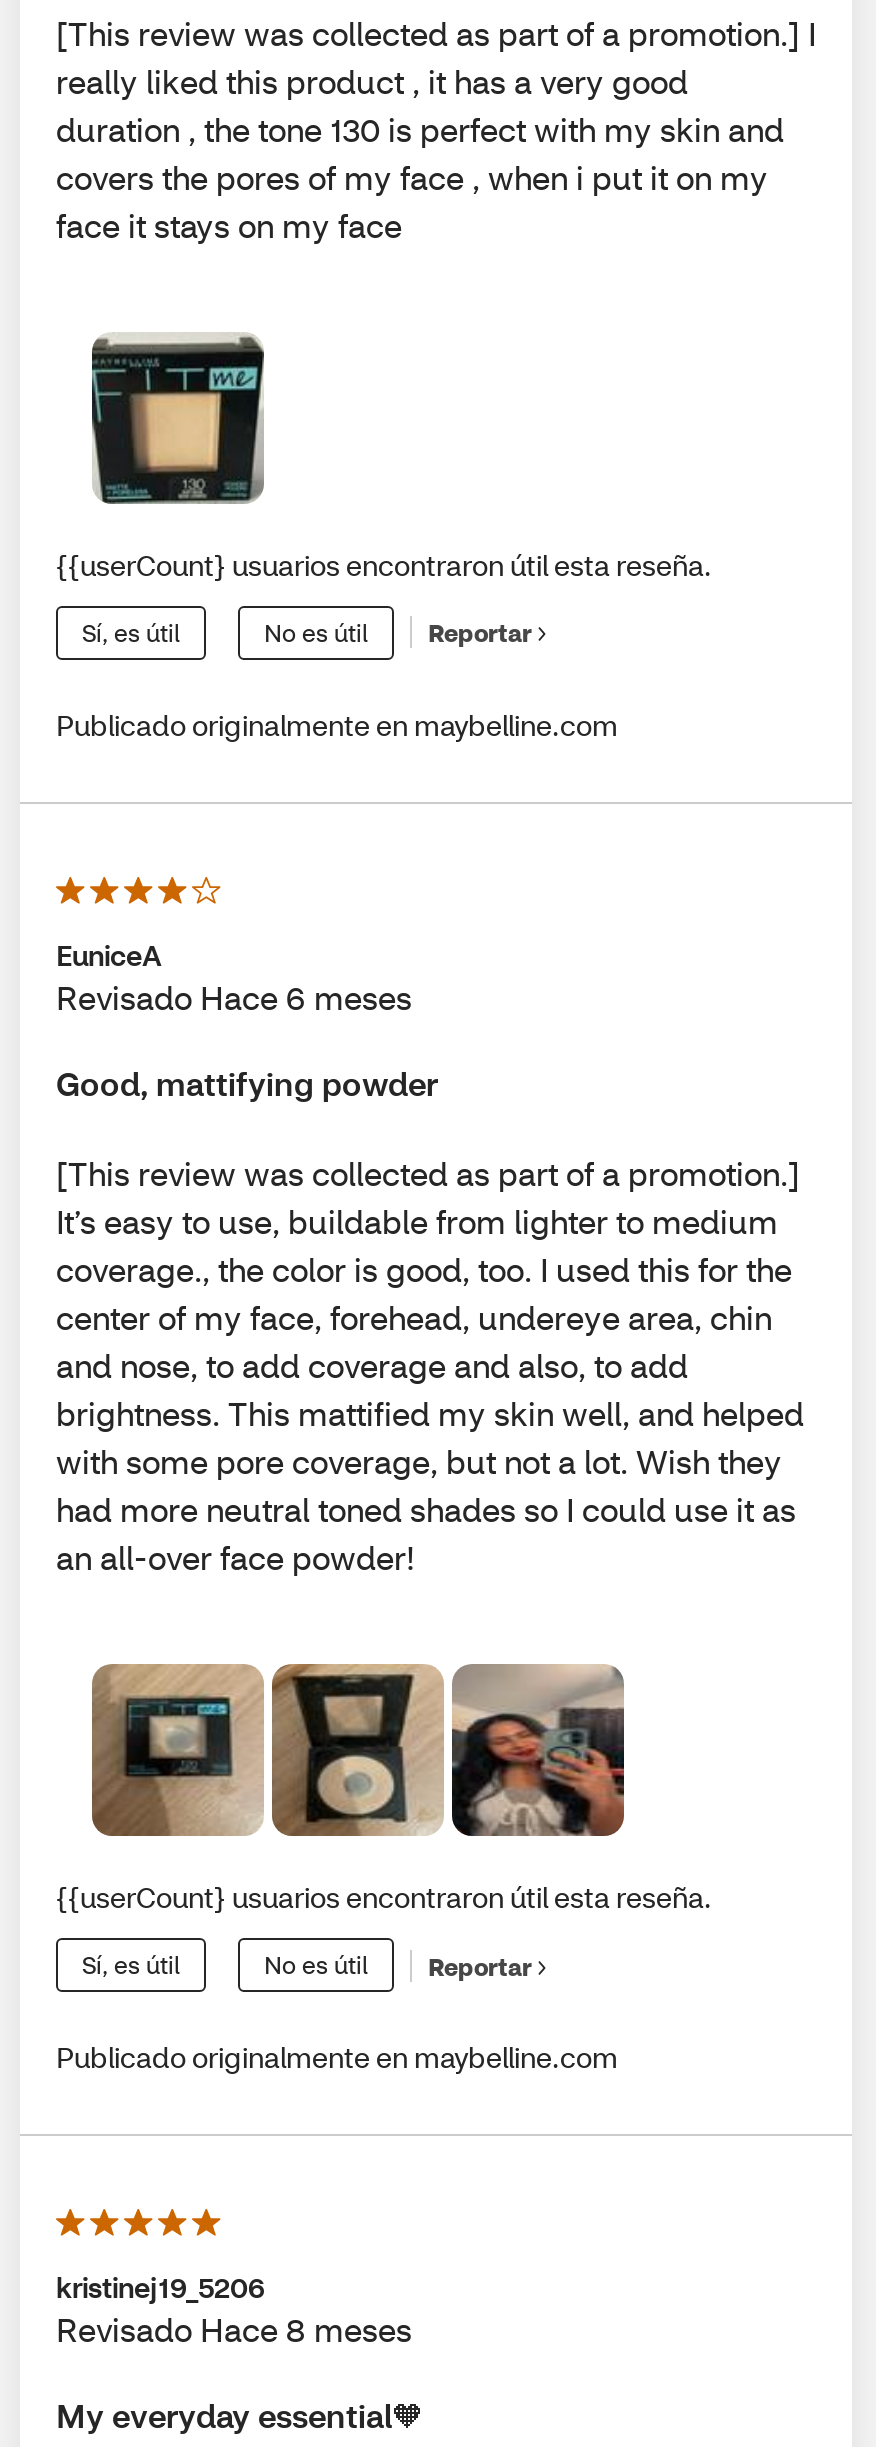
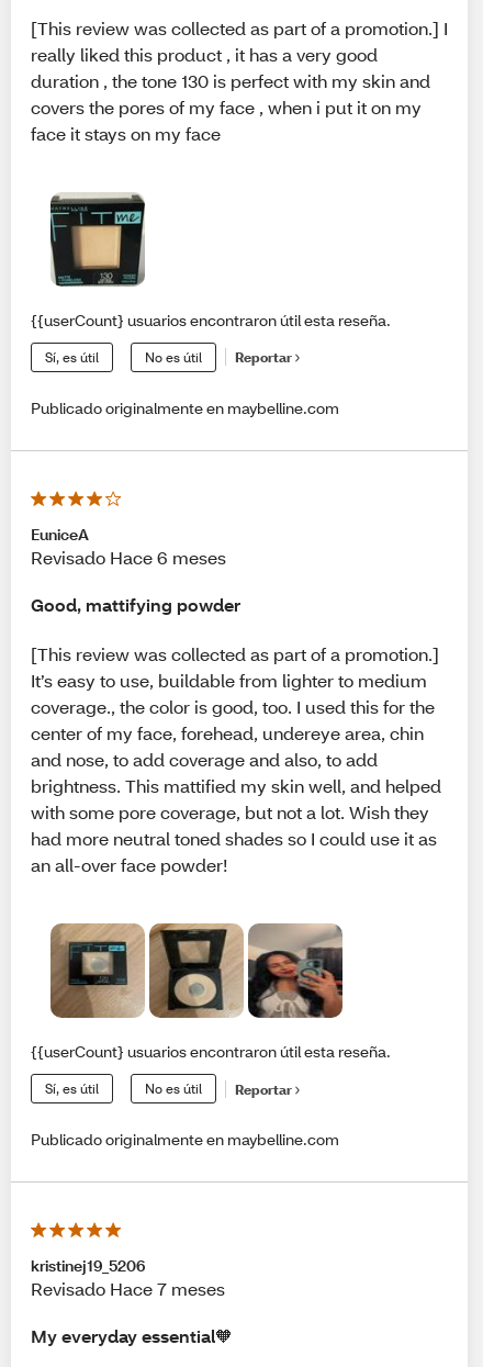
[56,2308,412,2350] Revisado Hace 8 meses -> [31,1277,225,1300] Revisado Hace 7 meses

